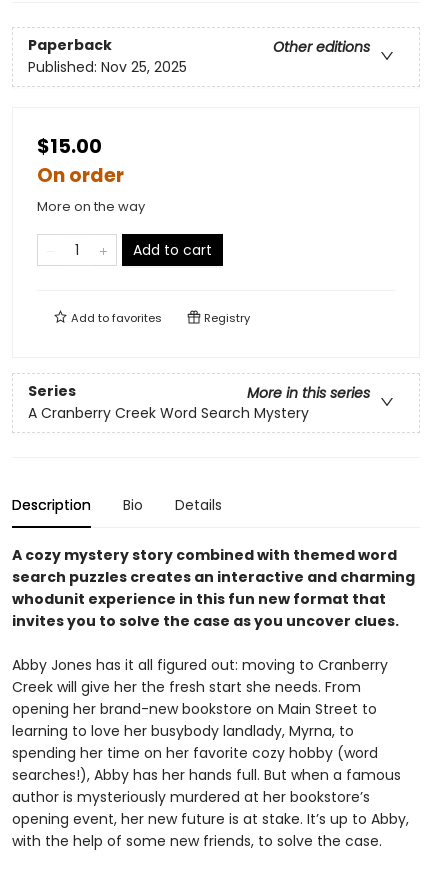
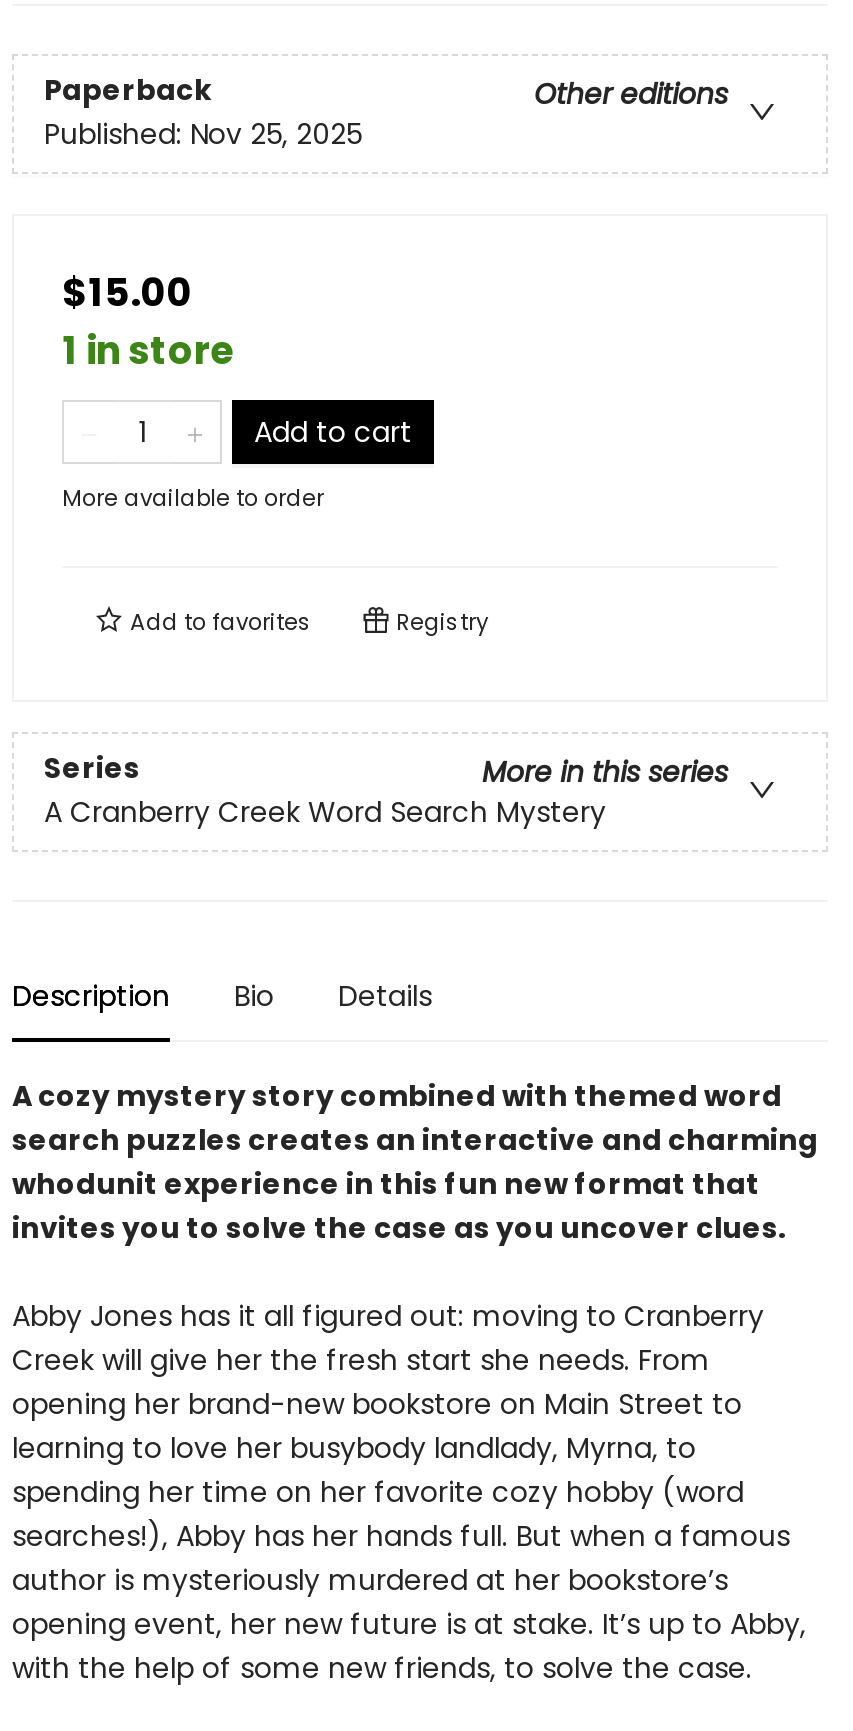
[37,162,145,216] On order | More on the way -> [62,324,234,378] 1 in store
moved [133,240,212,260] -> [254,412,412,452]: Add to cart
none -> [62,482,324,514] More available to order

